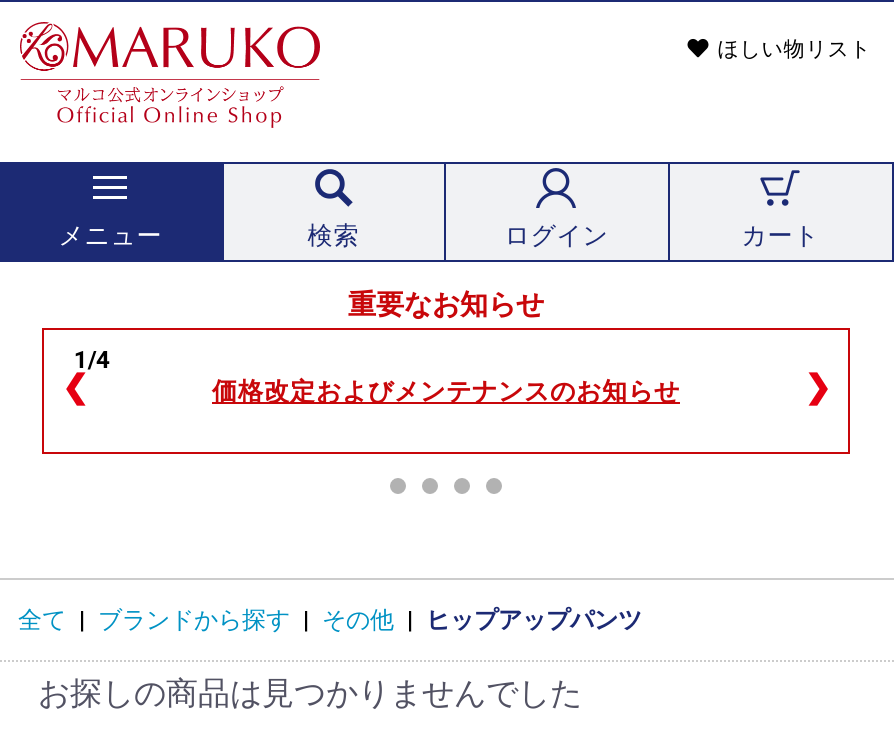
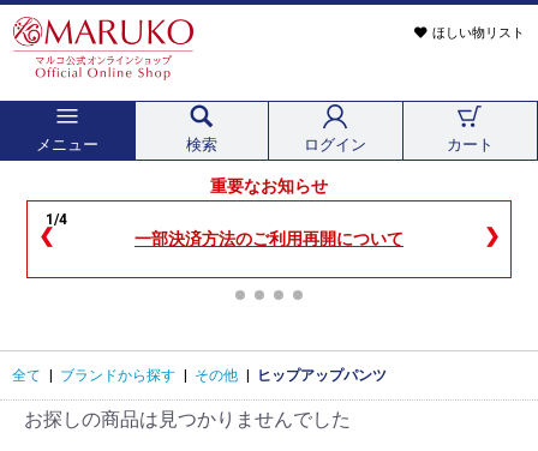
[212,376,680,406] 価格改定およびメンテナンスのお知らせ -> [134,229,403,248] 一部決済方法のご利用再開について

